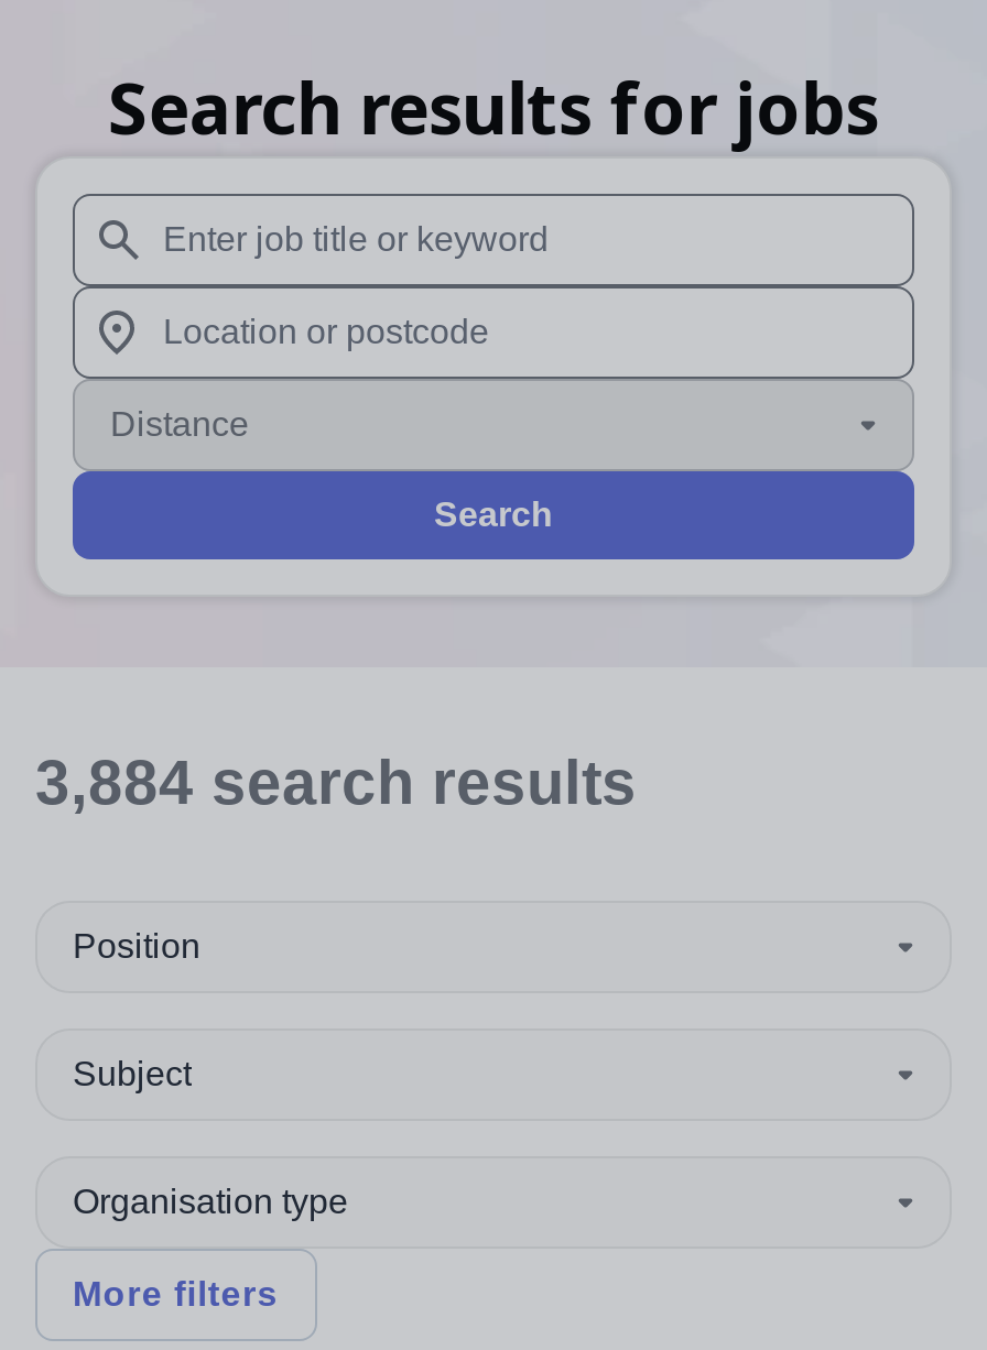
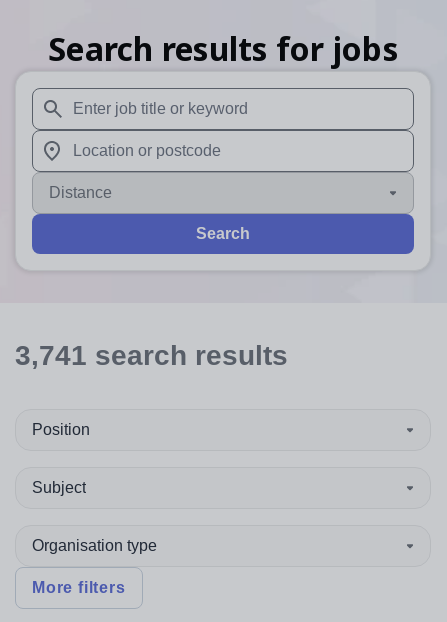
[35,749,637,817] 3,884 search results -> [15,340,288,371] 3,741 search results

